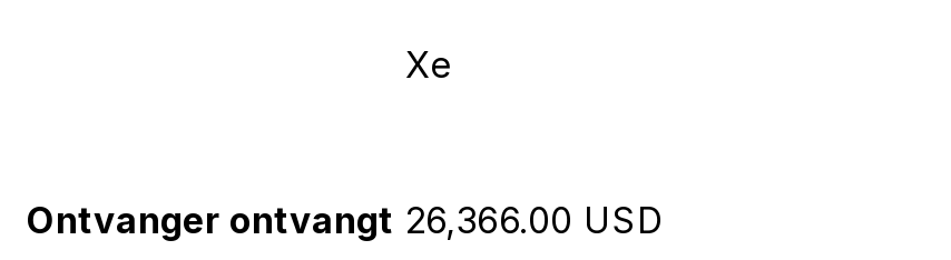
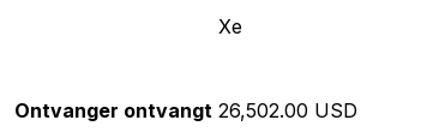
[27,197,664,241] Ontvanger ontvangt 26,366.00 USD -> [14,98,357,122] Ontvanger ontvangt 26,502.00 USD

